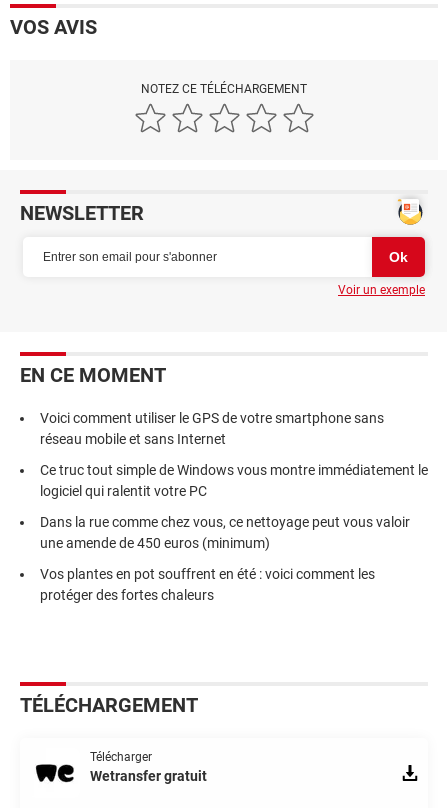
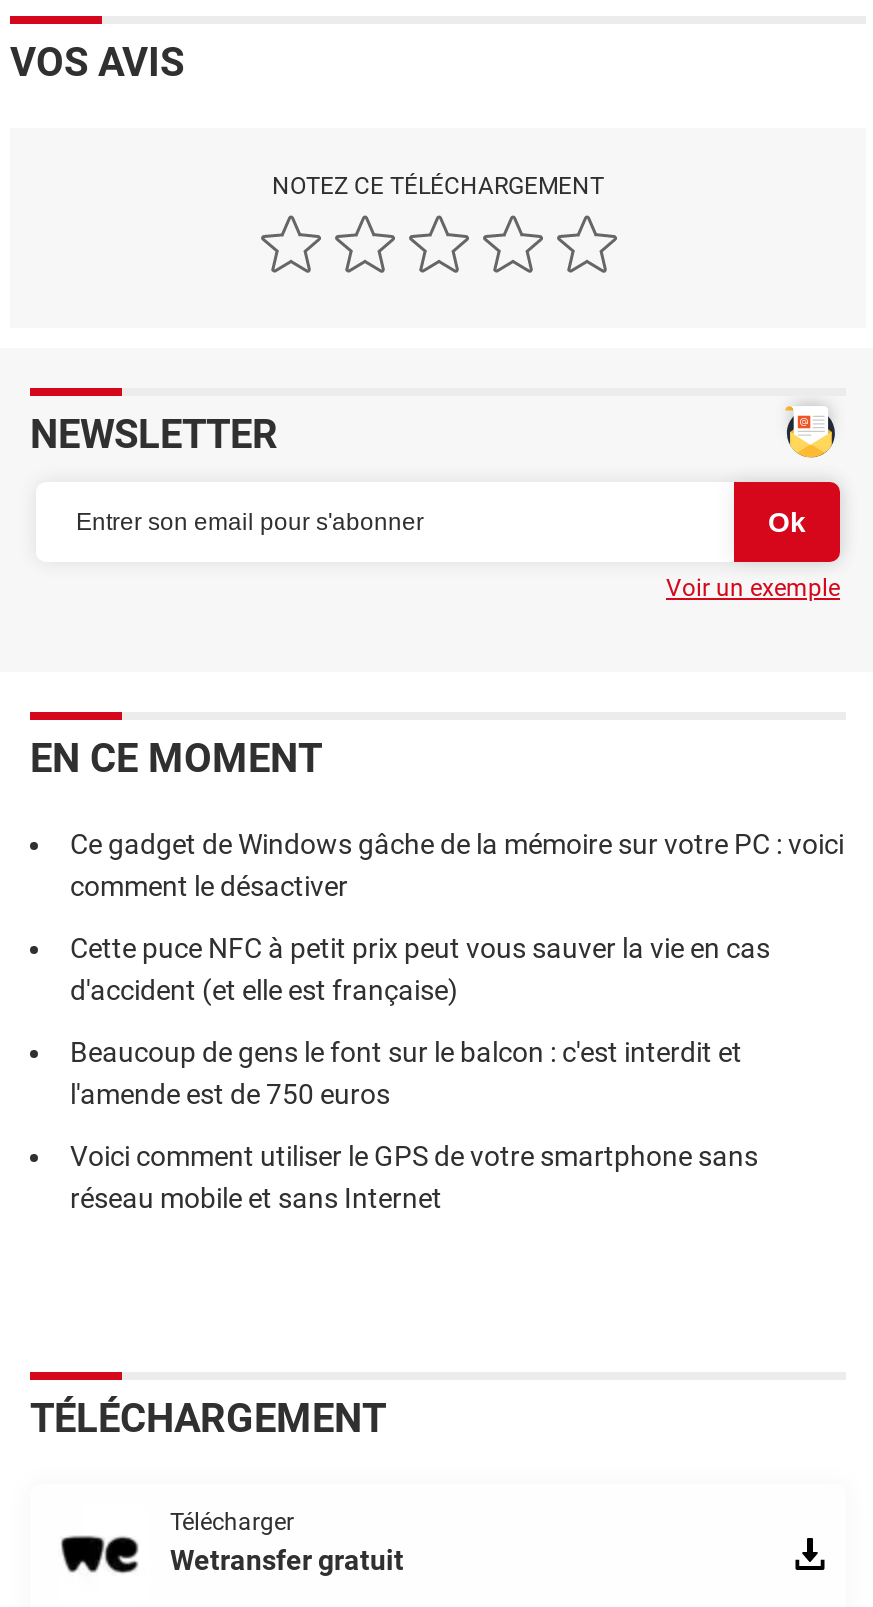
none -> [70,828,844,1110] Ce gadget de Windows gâche de la mémoire sur votre PC : voici | comment le désactiver | Cette puce NFC à petit prix peut vous sauver la vie en cas | d'accident (et elle est française) | Beaucoup de gens le font sur le balcon : c'est interdit et | l'amende est de 750 euros
moved [40,410,384,447] -> [70,1140,758,1214]: Voici comment utiliser le GPS de votre smartphone sans | réseau mobile et sans Internet
[40,462,428,603] Ce truc tout simple de Windows vous montre immédiatement le | logiciel qui ralentit votre PC | Dans la rue comme chez vous, ce nettoyage peut vous valoir | une amende de 450 euros (minimum) | Vos plantes en pot souffrent en été : voici comment les | protéger des fortes chaleurs -> none

